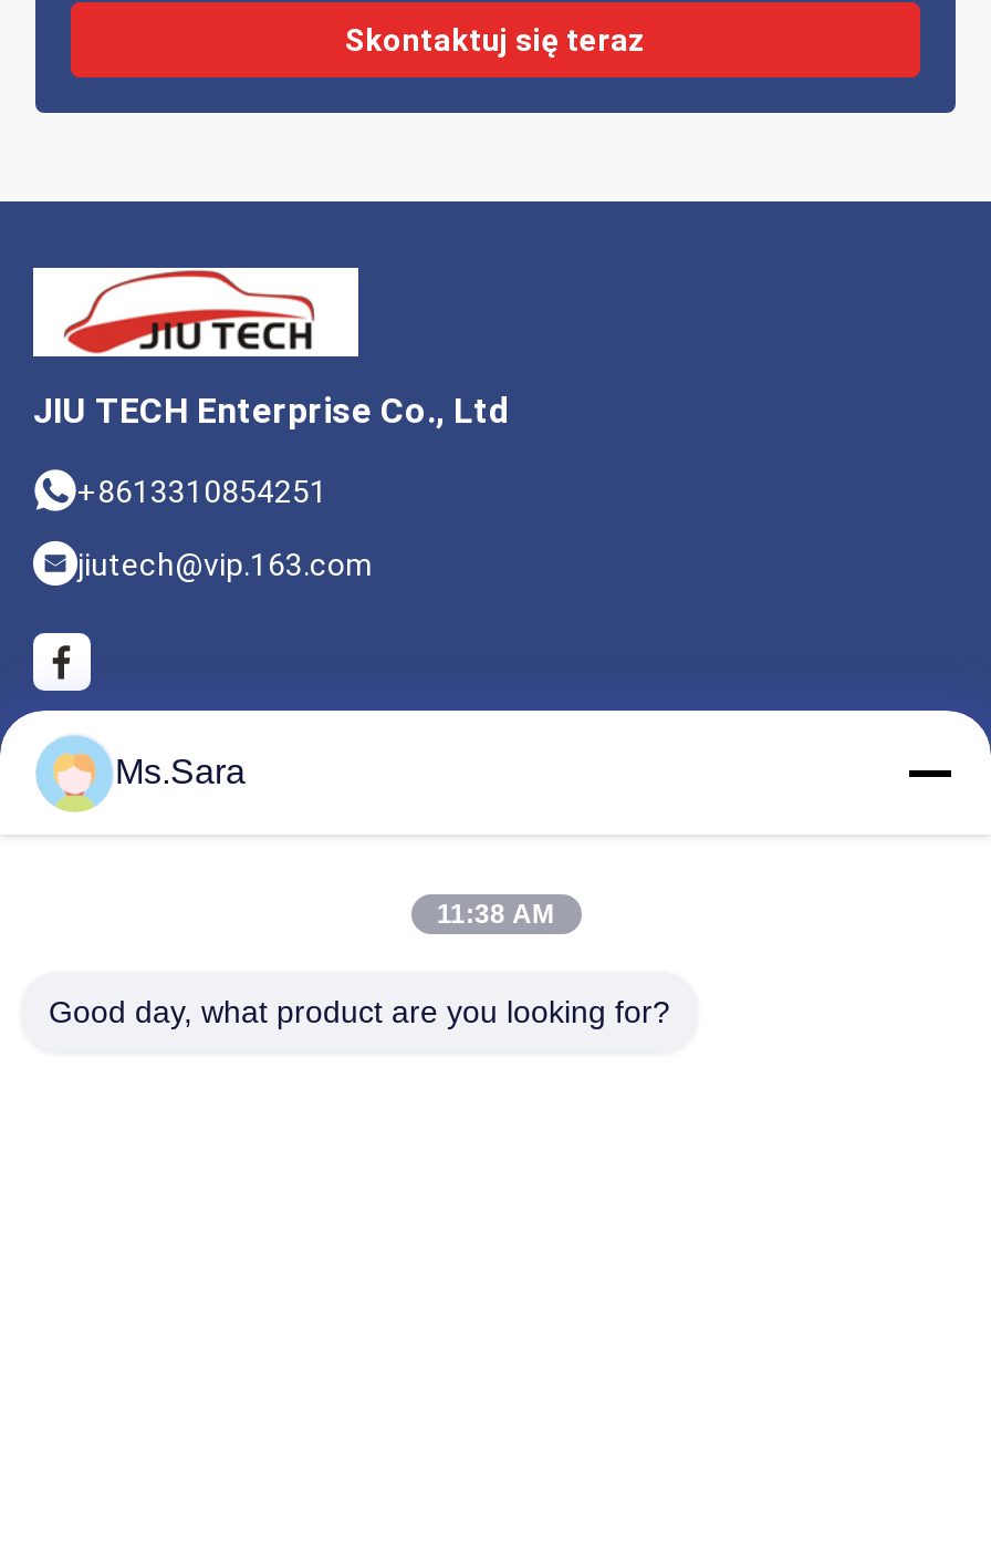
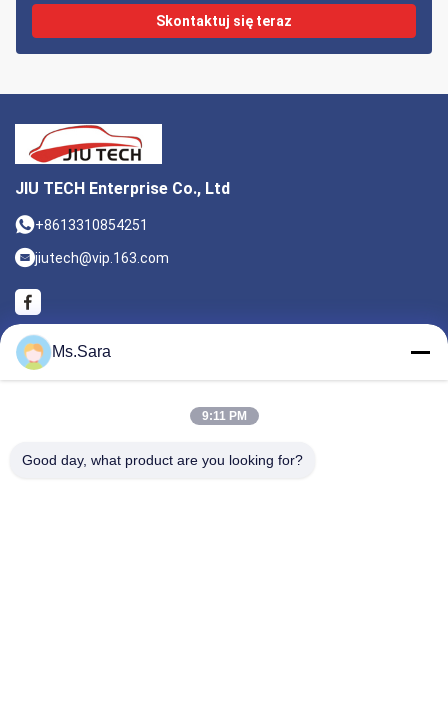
[437,899,554,930] 11:38 AM -> [201,409,246,423] 9:11 PM

